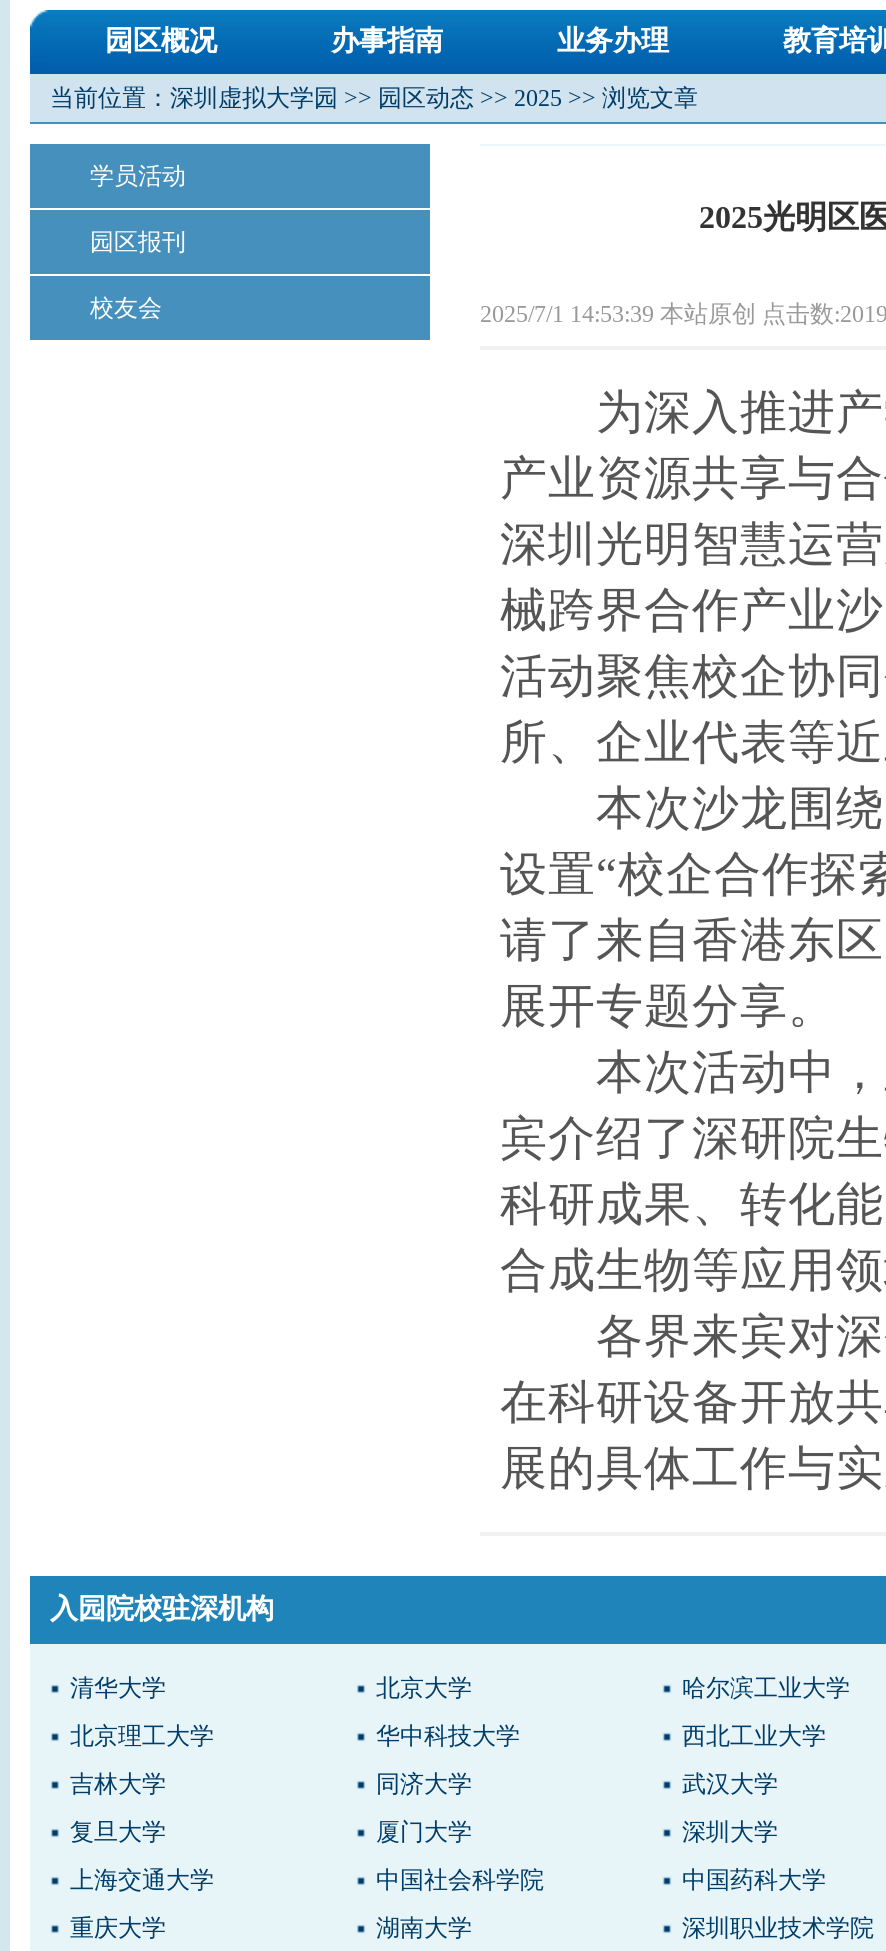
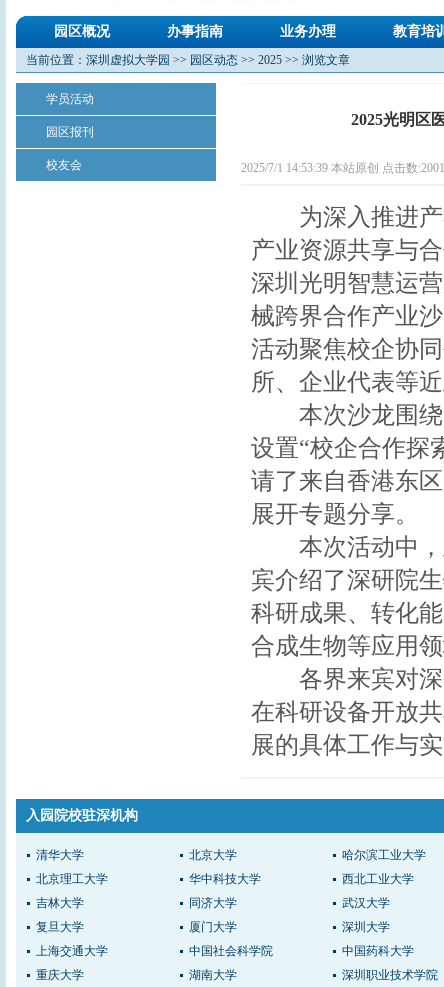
[480,300,886,328] 2025/7/1 14:53:39 本站原创 点击数:2019 -> [241,161,444,175] 2025/7/1 14:53:39 本站原创 点击数:2001

